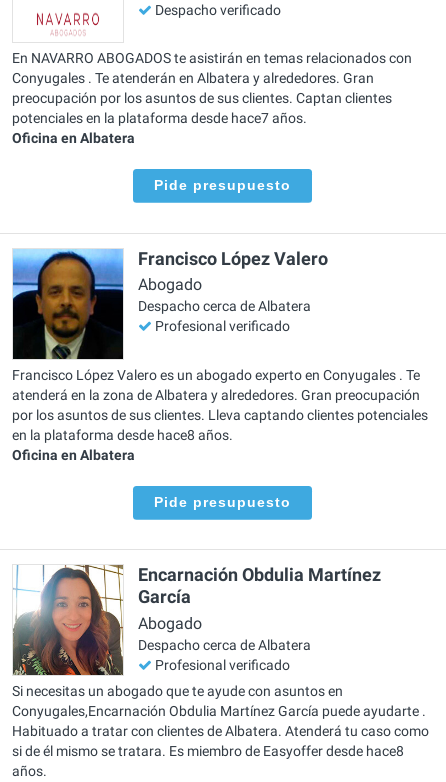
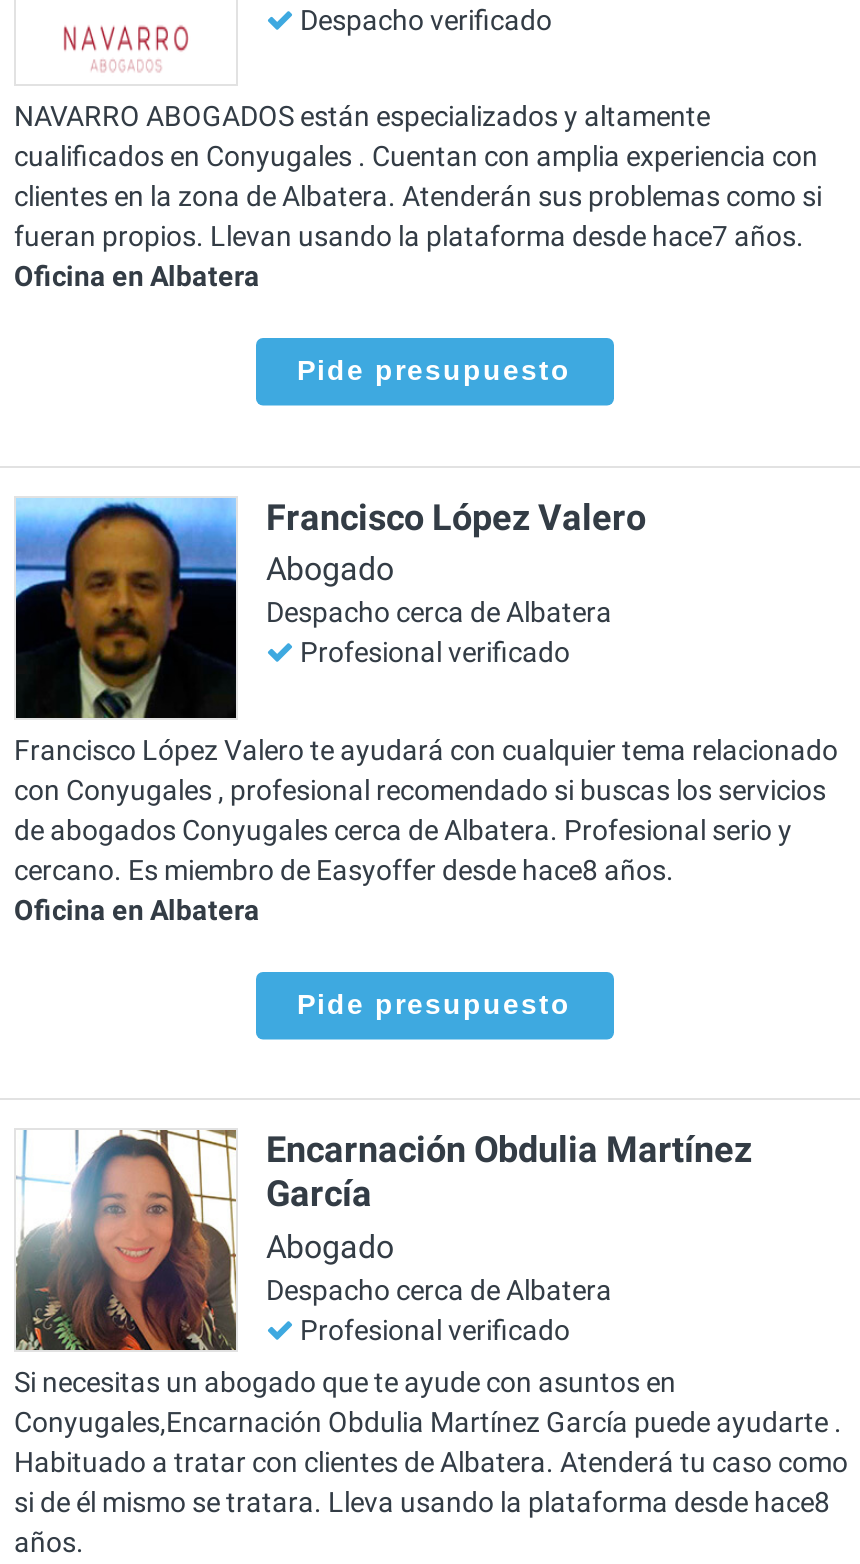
[12,50,412,126] En NAVARRO ABOGADOS te asistirán en temas relacionados con | Conyugales . Te atenderán en Albatera y alrededores. Gran | preocupación por los asuntos de sus clientes. Captan clientes | potenciales en la plataforma desde hace7 años. -> [14,101,822,253] NAVARRO ABOGADOS están especializados y altamente | cualificados en Conyugales . Cuentan con amplia experiencia con | clientes en la zona de Albatera. Atenderán sus problemas como si | fueran propios. Llevan usando la plataforma desde hace7 años.
[12,367,428,443] Francisco López Valero es un abogado experto en Conyugales . Te | atenderá en la zona de Albatera y alrededores. Gran preocupación | por los asuntos de sus clientes. Lleva captando clientes potenciales | en la plataforma desde hace8 años. -> [14,734,838,886] Francisco López Valero te ayudará con cualquier tema relacionado | con Conyugales , profesional recomendado si buscas los servicios | de abogados Conyugales cerca de Albatera. Profesional serio y | cercano. Es miembro de Easyoffer desde hace8 años.
[12,743,404,759] si de él mismo se tratara. Es miembro de Easyoffer desde hace8 -> [14,1486,830,1518] si de él mismo se tratara. Lleva usando la plataforma desde hace8

